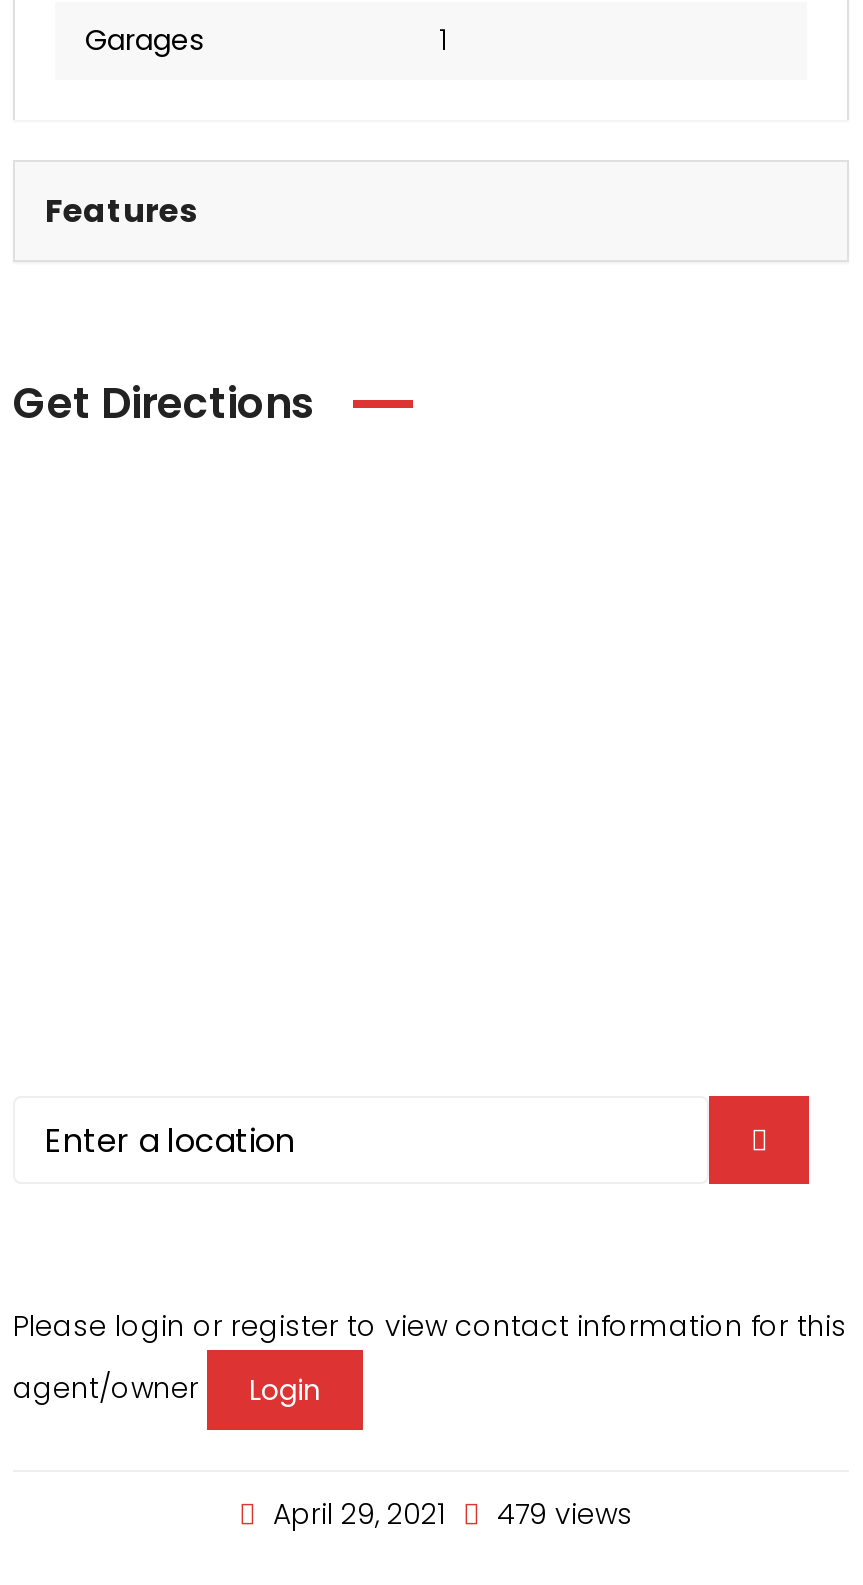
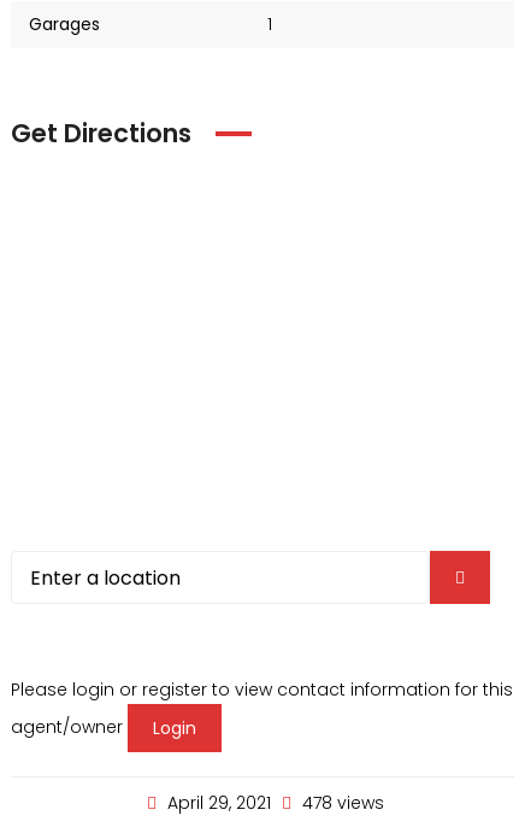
[45,188,197,234] Features -> none
[265,1494,633,1534] April 29, 2021 479 views -> [163,791,384,815] April 29, 2021 478 views

